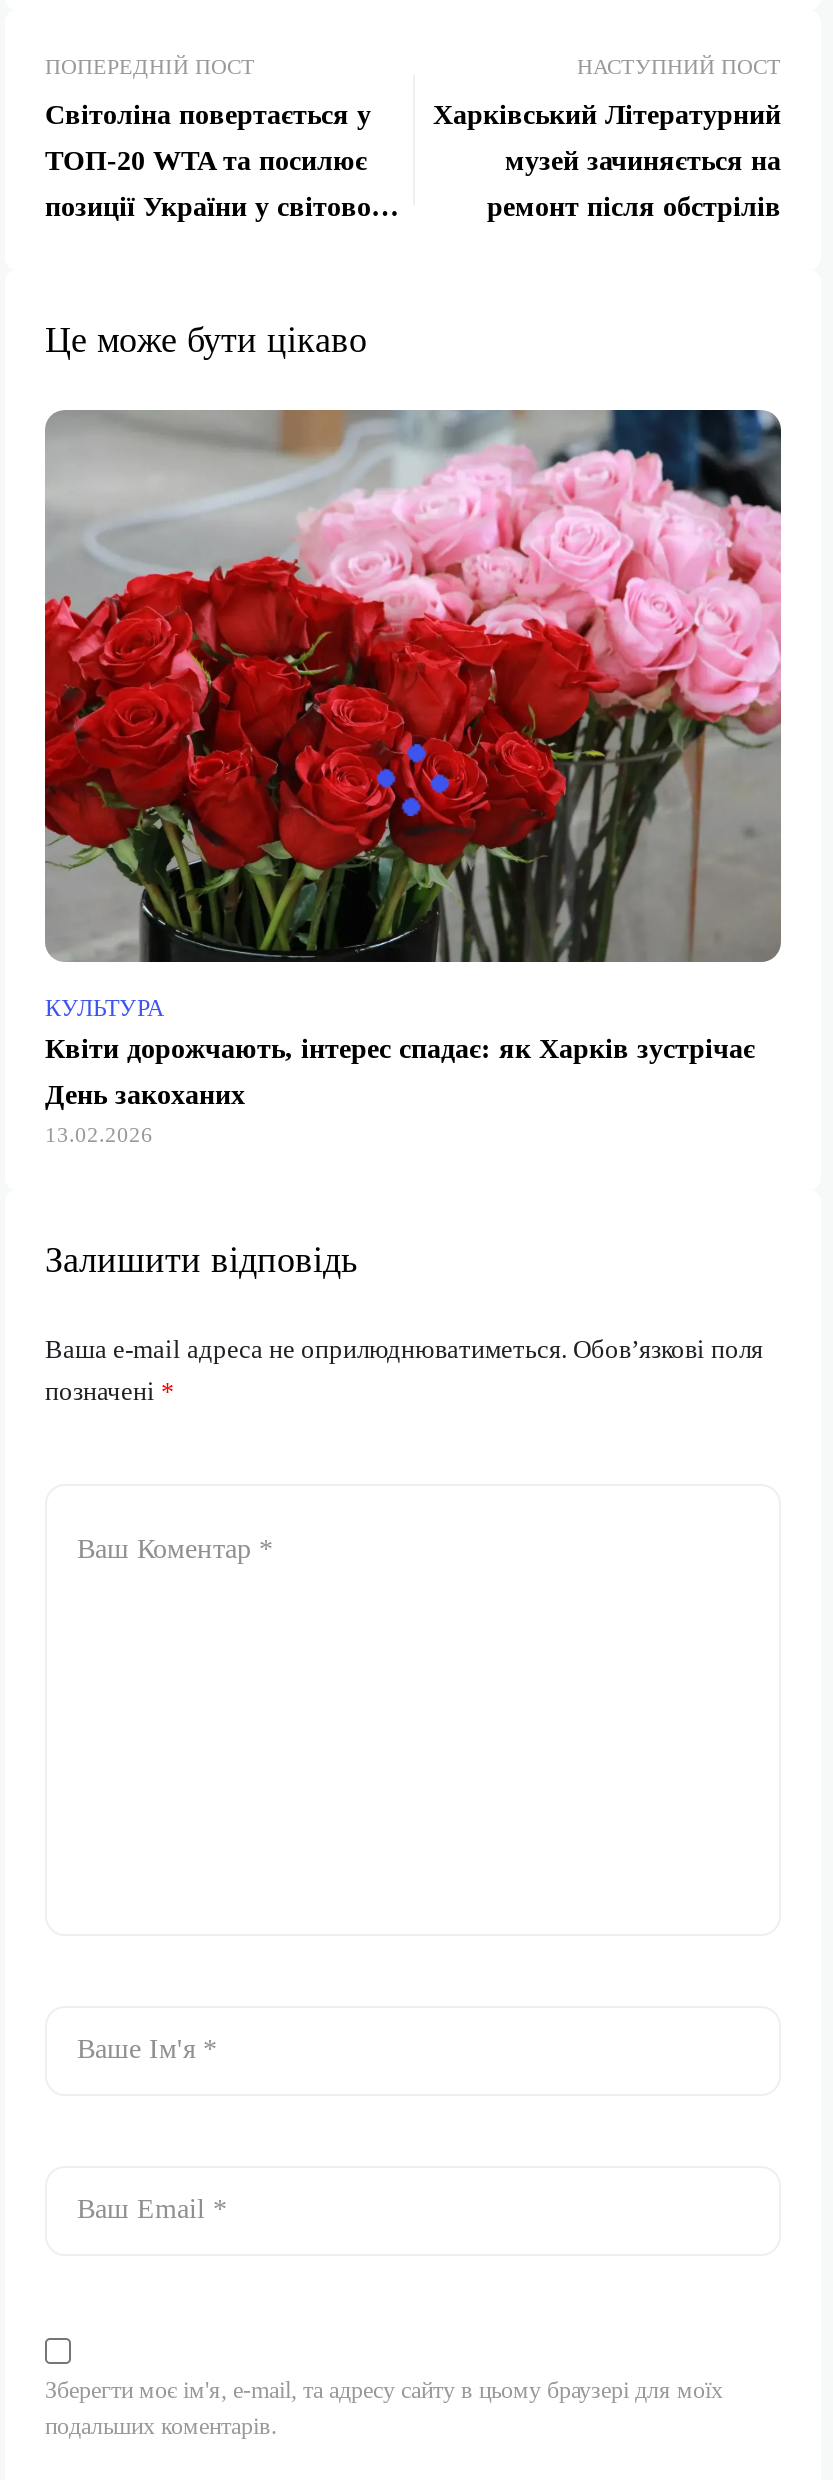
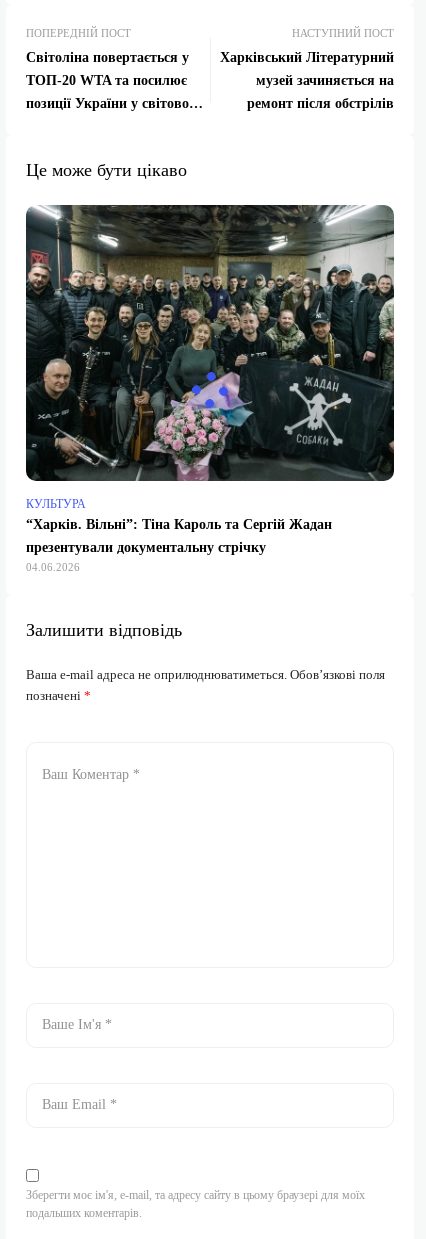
[43,408,783,1064] [image] | Квіти дорожчають, інтерес спадає: як Харків зустрічає -> [25,204,395,532] [image] | “Харків. Вільні”: Тіна Кароль та Сергій Жадан
[45,1080,245,1146] День закоханих | 13.02.2026 -> [26,540,266,573] презентували документальну стрічку | 04.06.2026

